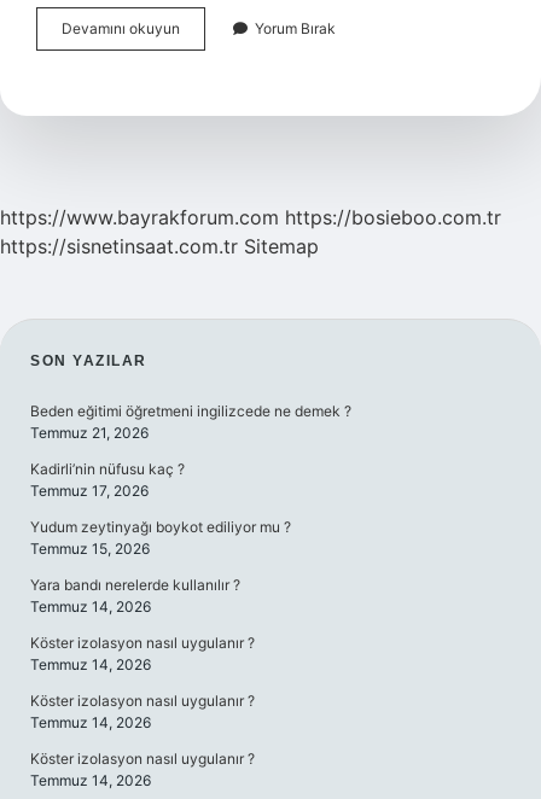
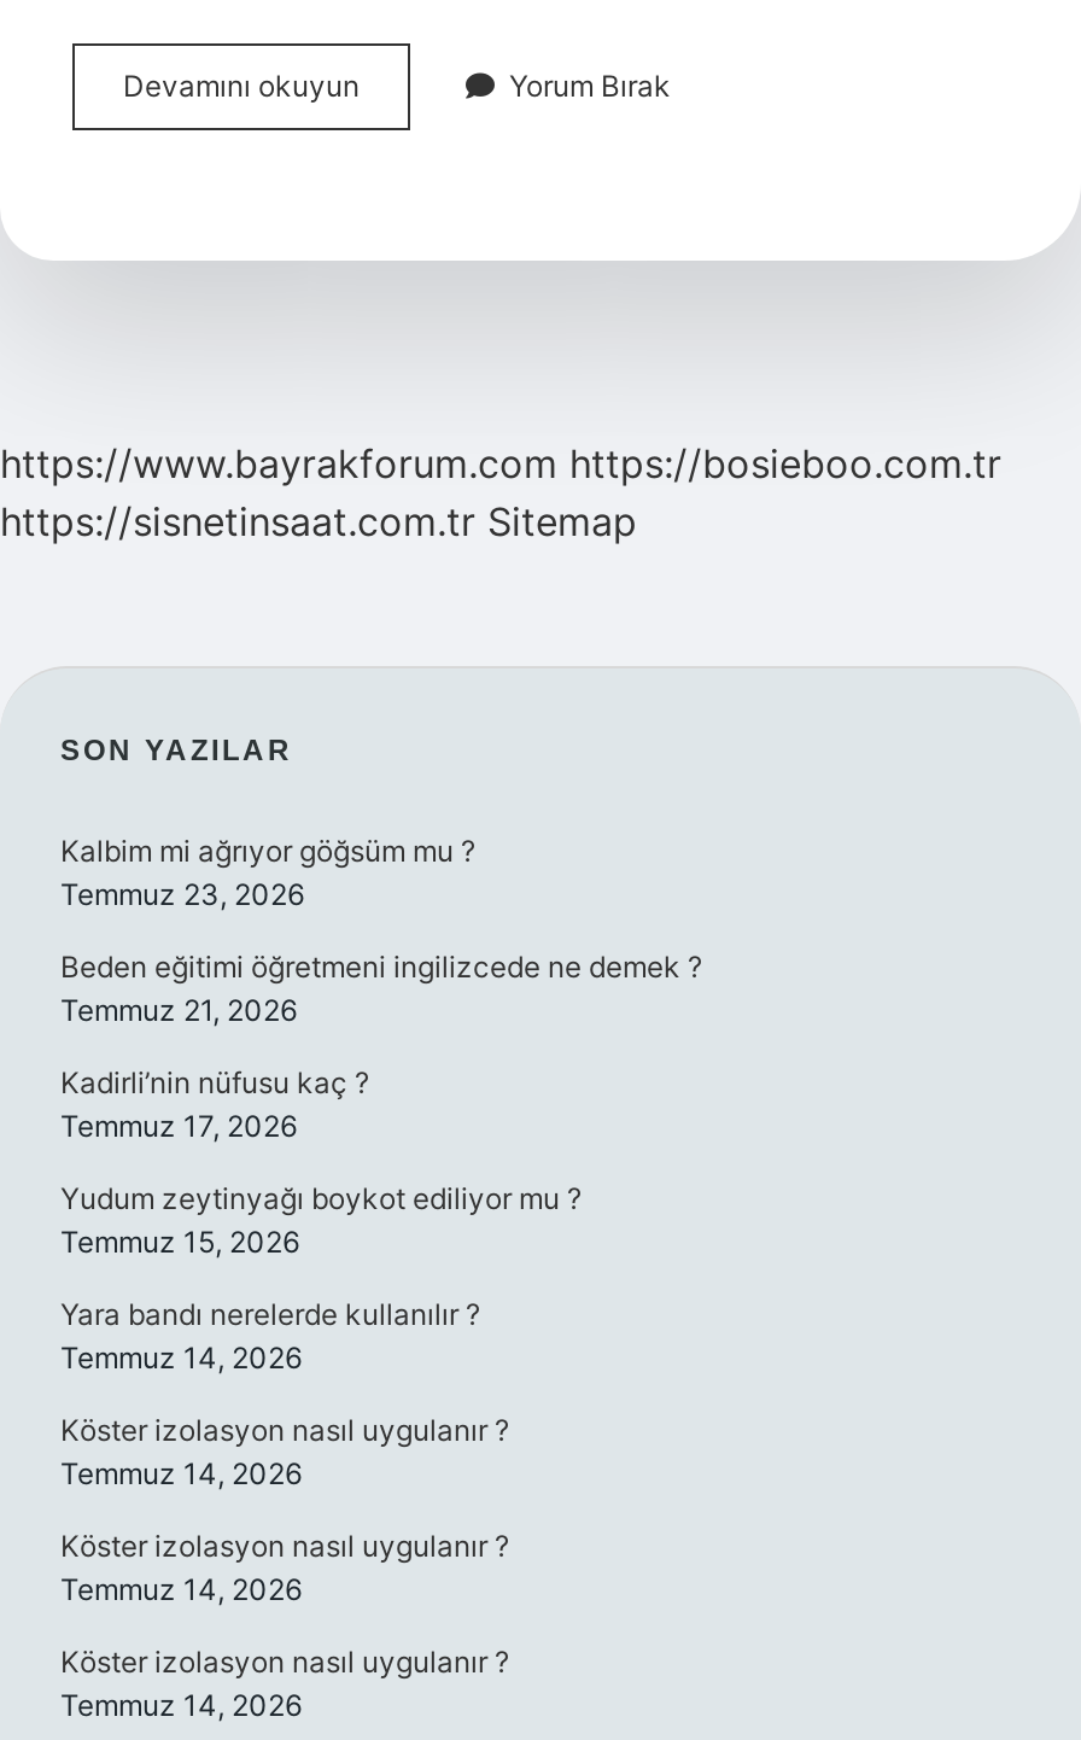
none -> [60,833,475,912] Kalbim mi ağrıyor göğsüm mu ? | Temmuz 23, 2026

